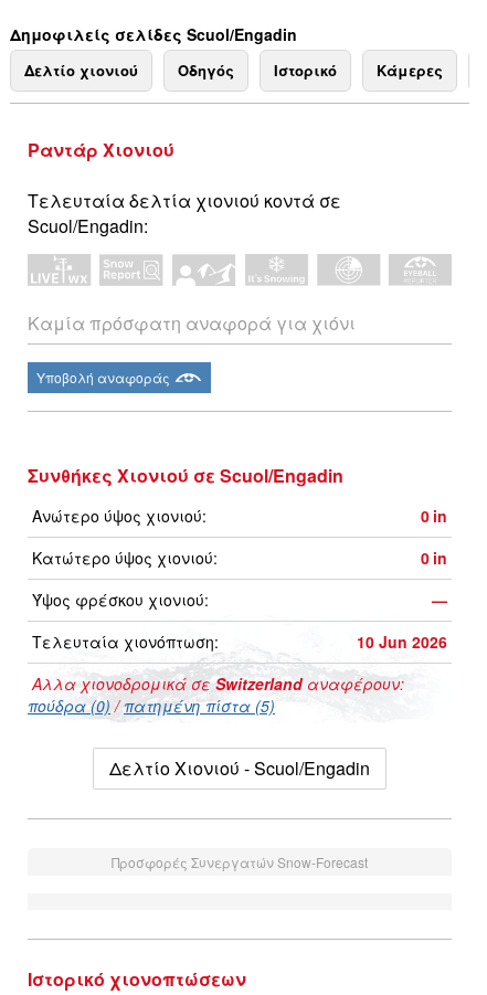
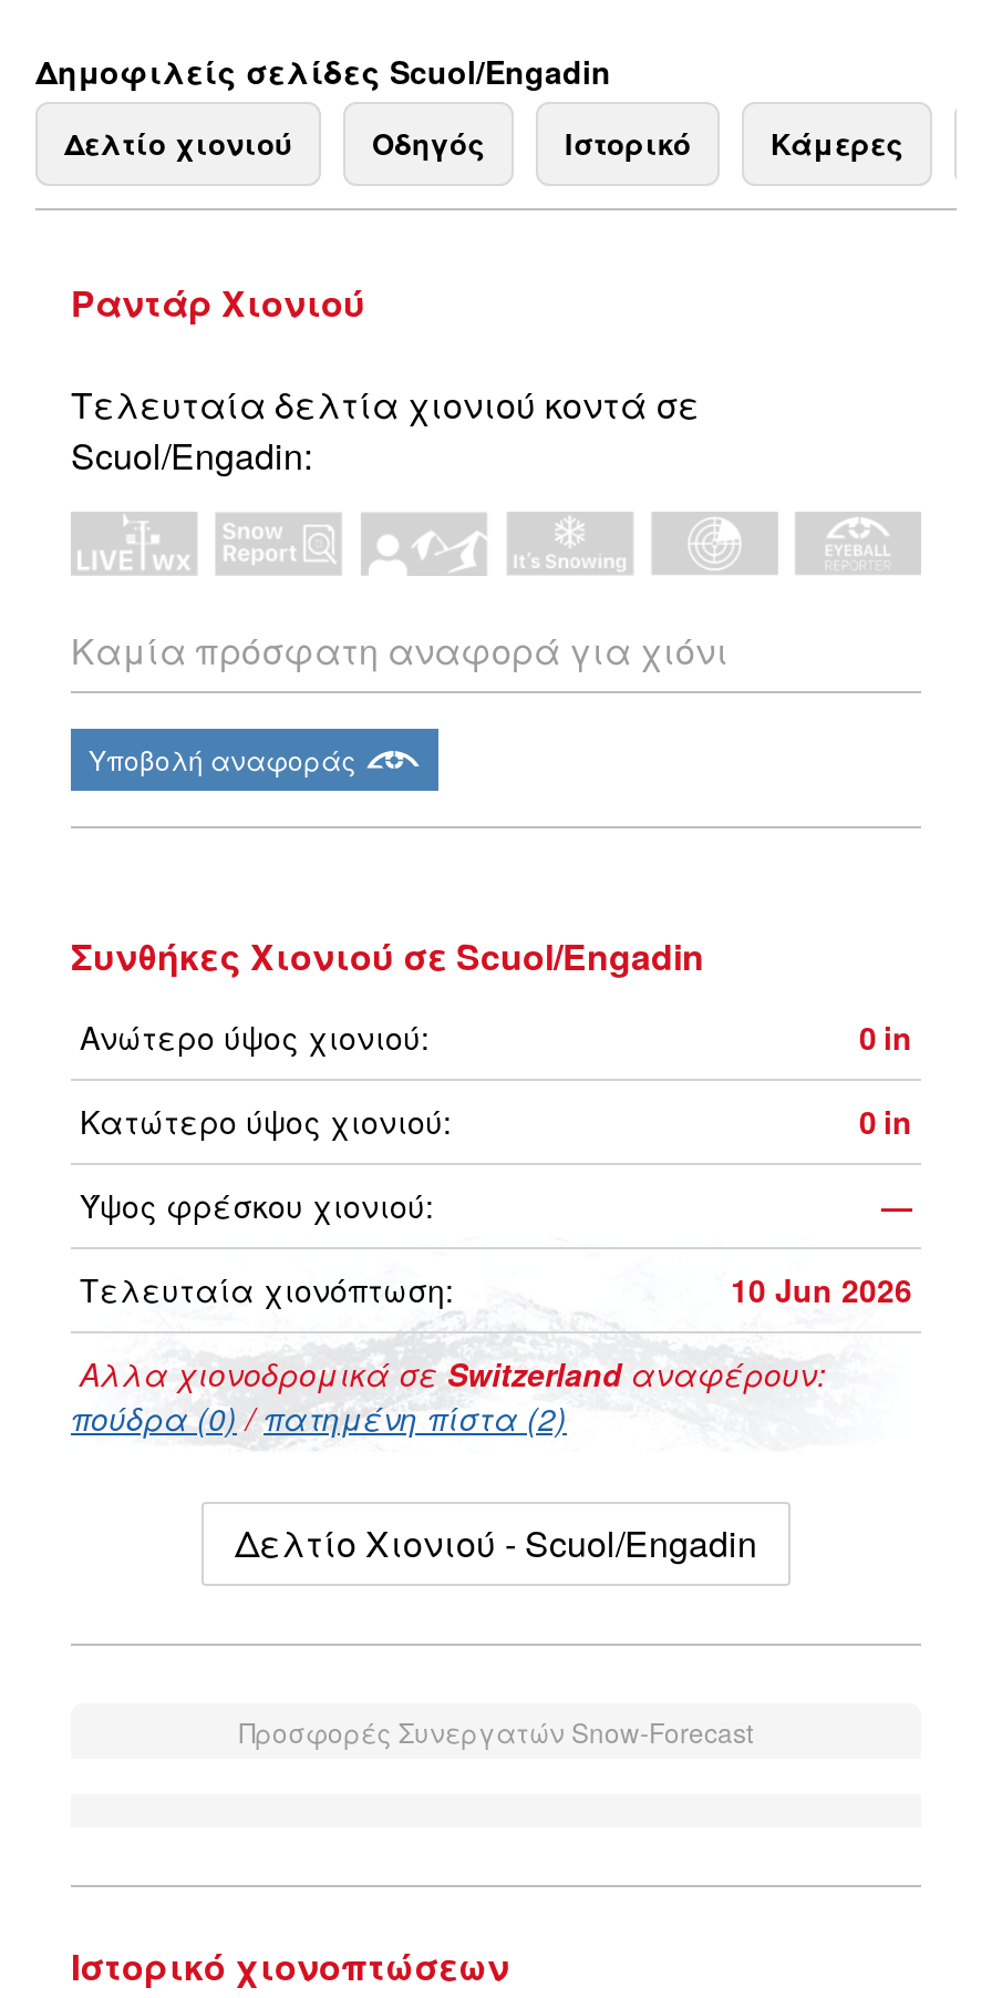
[28,695,275,717] πούδρα (0) /πατημένη πίστα (5) -> [71,1395,567,1440] πούδρα (0) /πατημένη πίστα (2)

